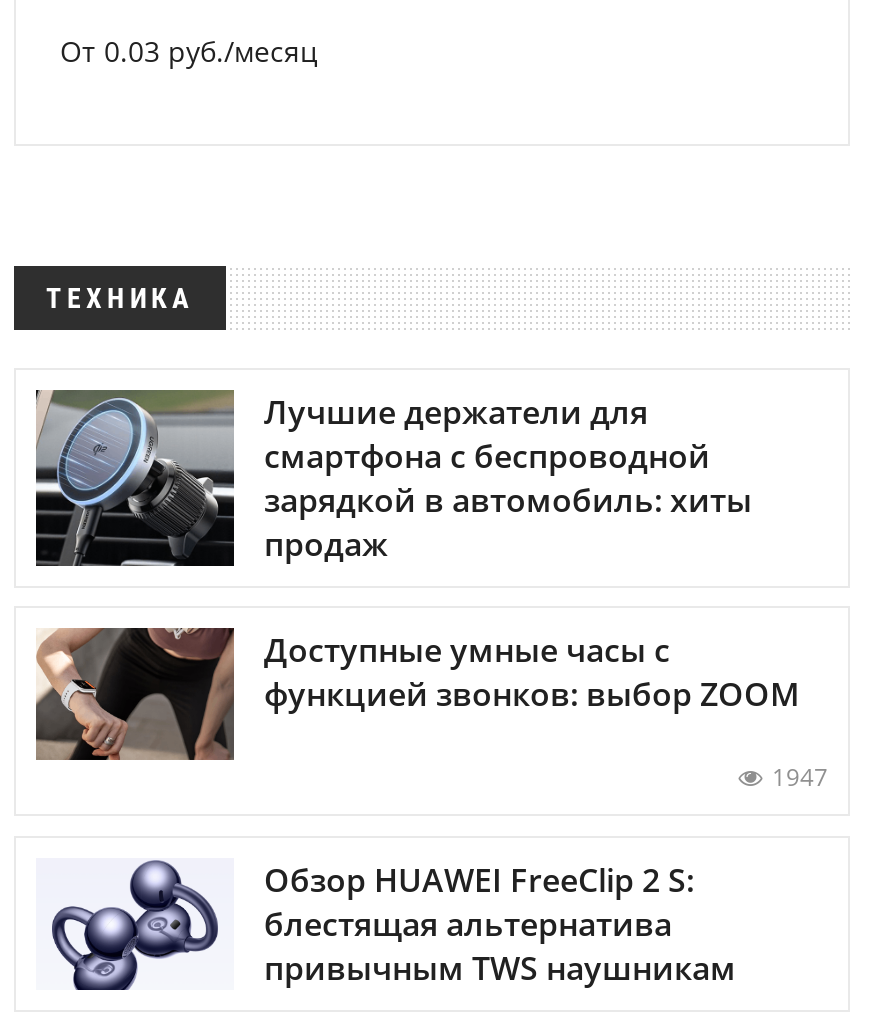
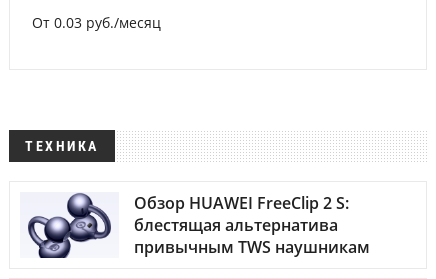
[34,388,828,795] [image] | Лучшие держатели для | смартфона с беспроводной | зарядкой в автомобиль: хиты | продаж | Доступные умные часы с | функцией звонков: выбор ZOOM | 1947 -> none
[34,626,236,762] [image] -> none

